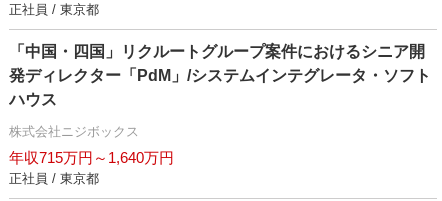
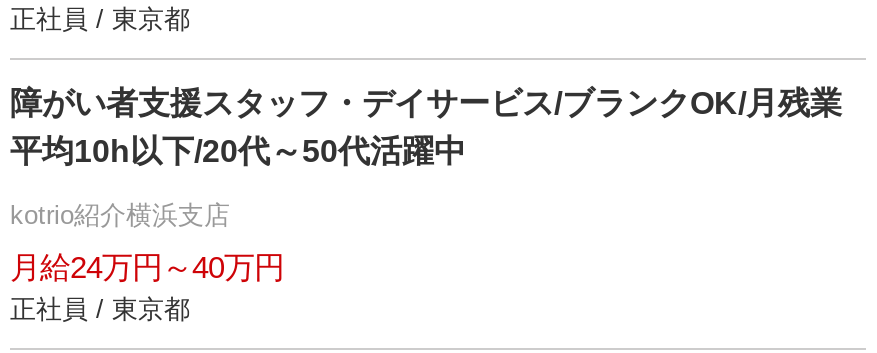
[9,43,431,108] 「中国・四国」リクルートグループ案件におけるシニア開 | 発ディレクター「PdM」/システムインテグレータ・ソフト | ハウス -> [10,87,842,169] 障がい者支援スタッフ・デイサービス/ブランクOK/月残業 | 平均10h以下/20代～50代活躍中
[9,124,139,139] 株式会社ニジボックス -> [10,201,230,231] kotrio紹介横浜支店
[9,149,174,166] 年収715万円～1,640万円 -> [10,251,284,285] 月給24万円～40万円

